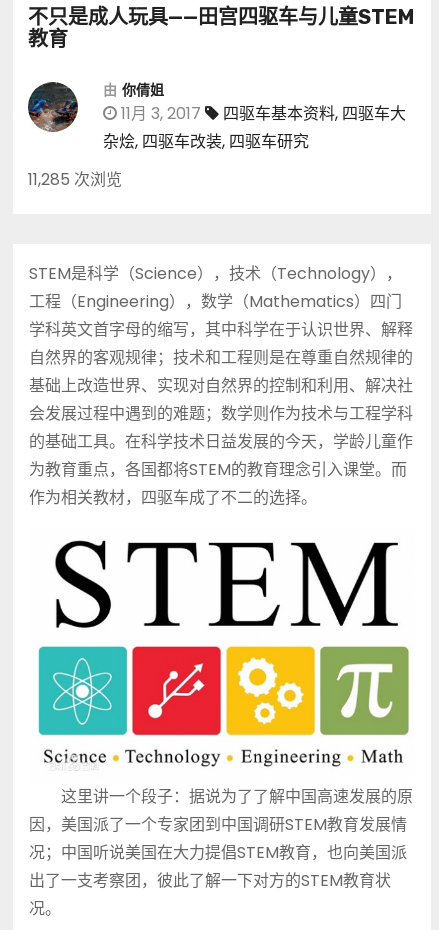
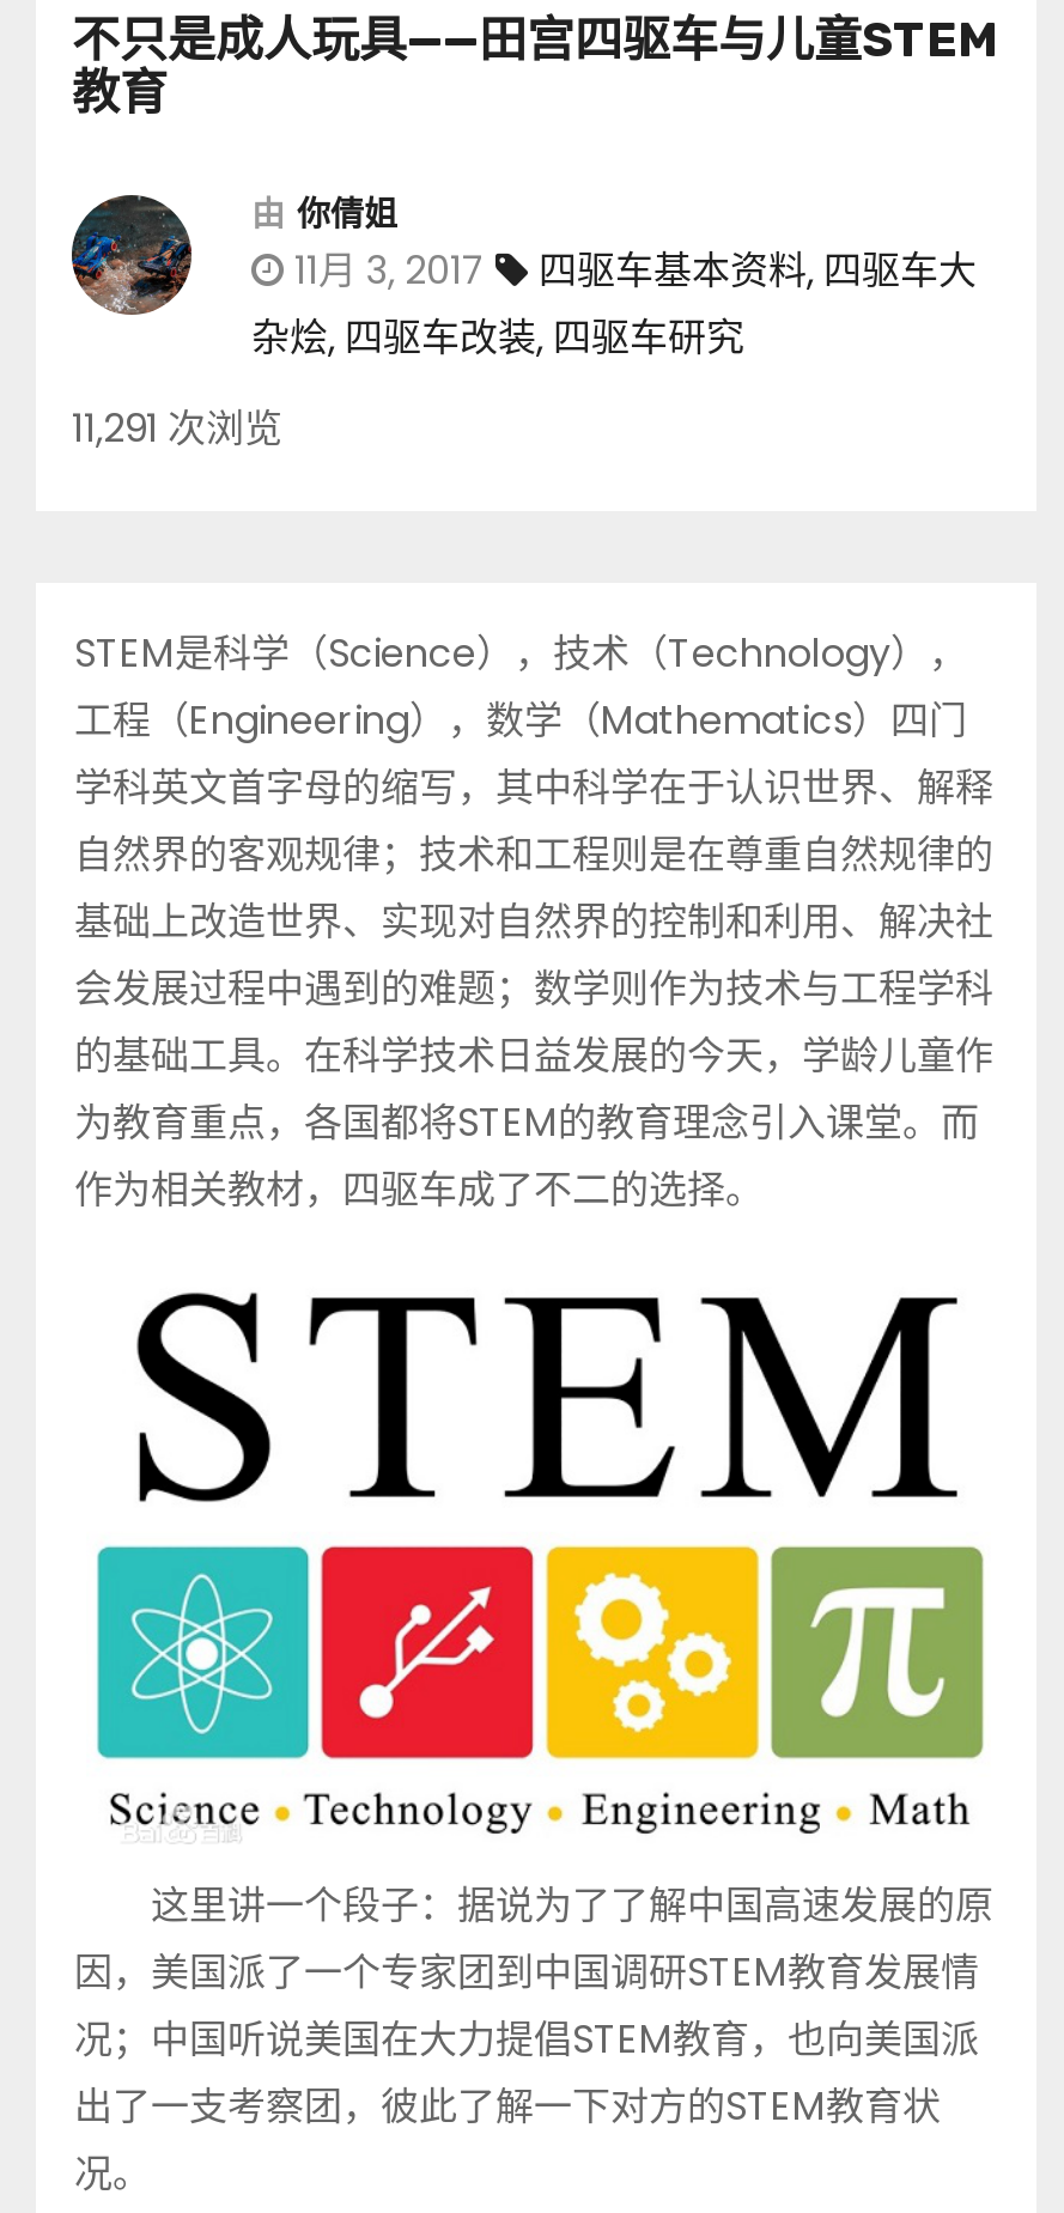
[28,168,122,191] 11,285 次浏览 -> [72,401,282,456] 11,291 次浏览

